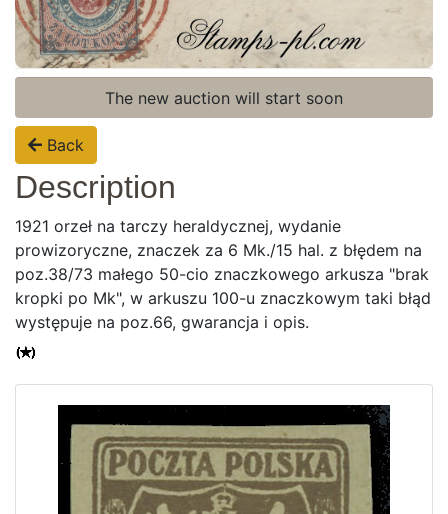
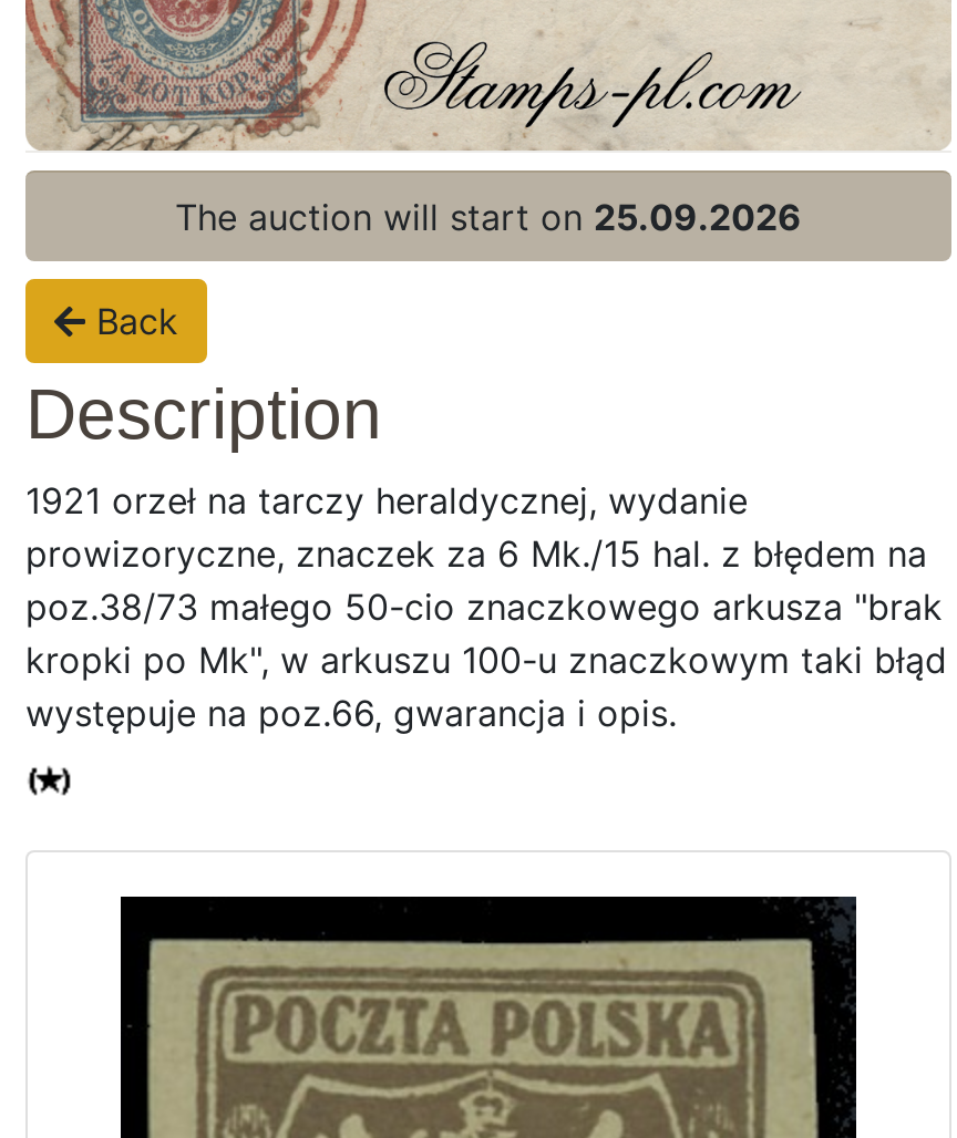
[105,88,343,108] The new auction will start soon -> [175,195,802,240] The auction will start on 25.09.2026

